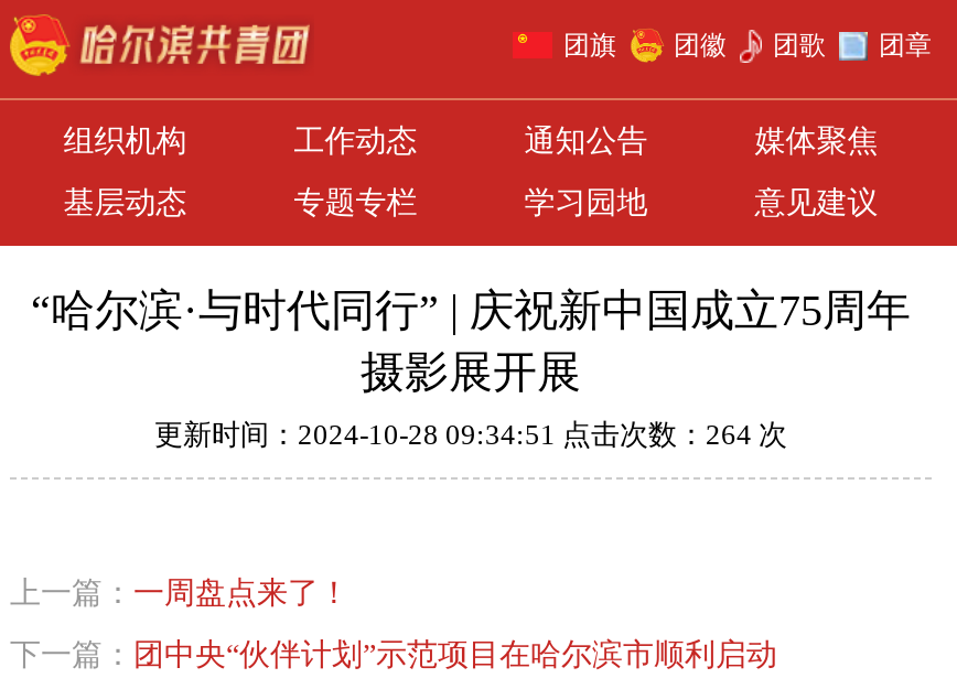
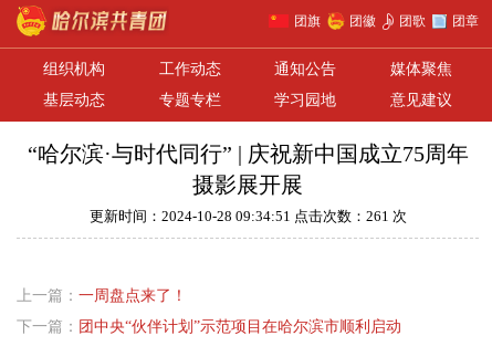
[154,418,787,451] 更新时间：2024-10-28 09:34:51 点击次数：264 次 -> [89,208,406,224] 更新时间：2024-10-28 09:34:51 点击次数：261 次

